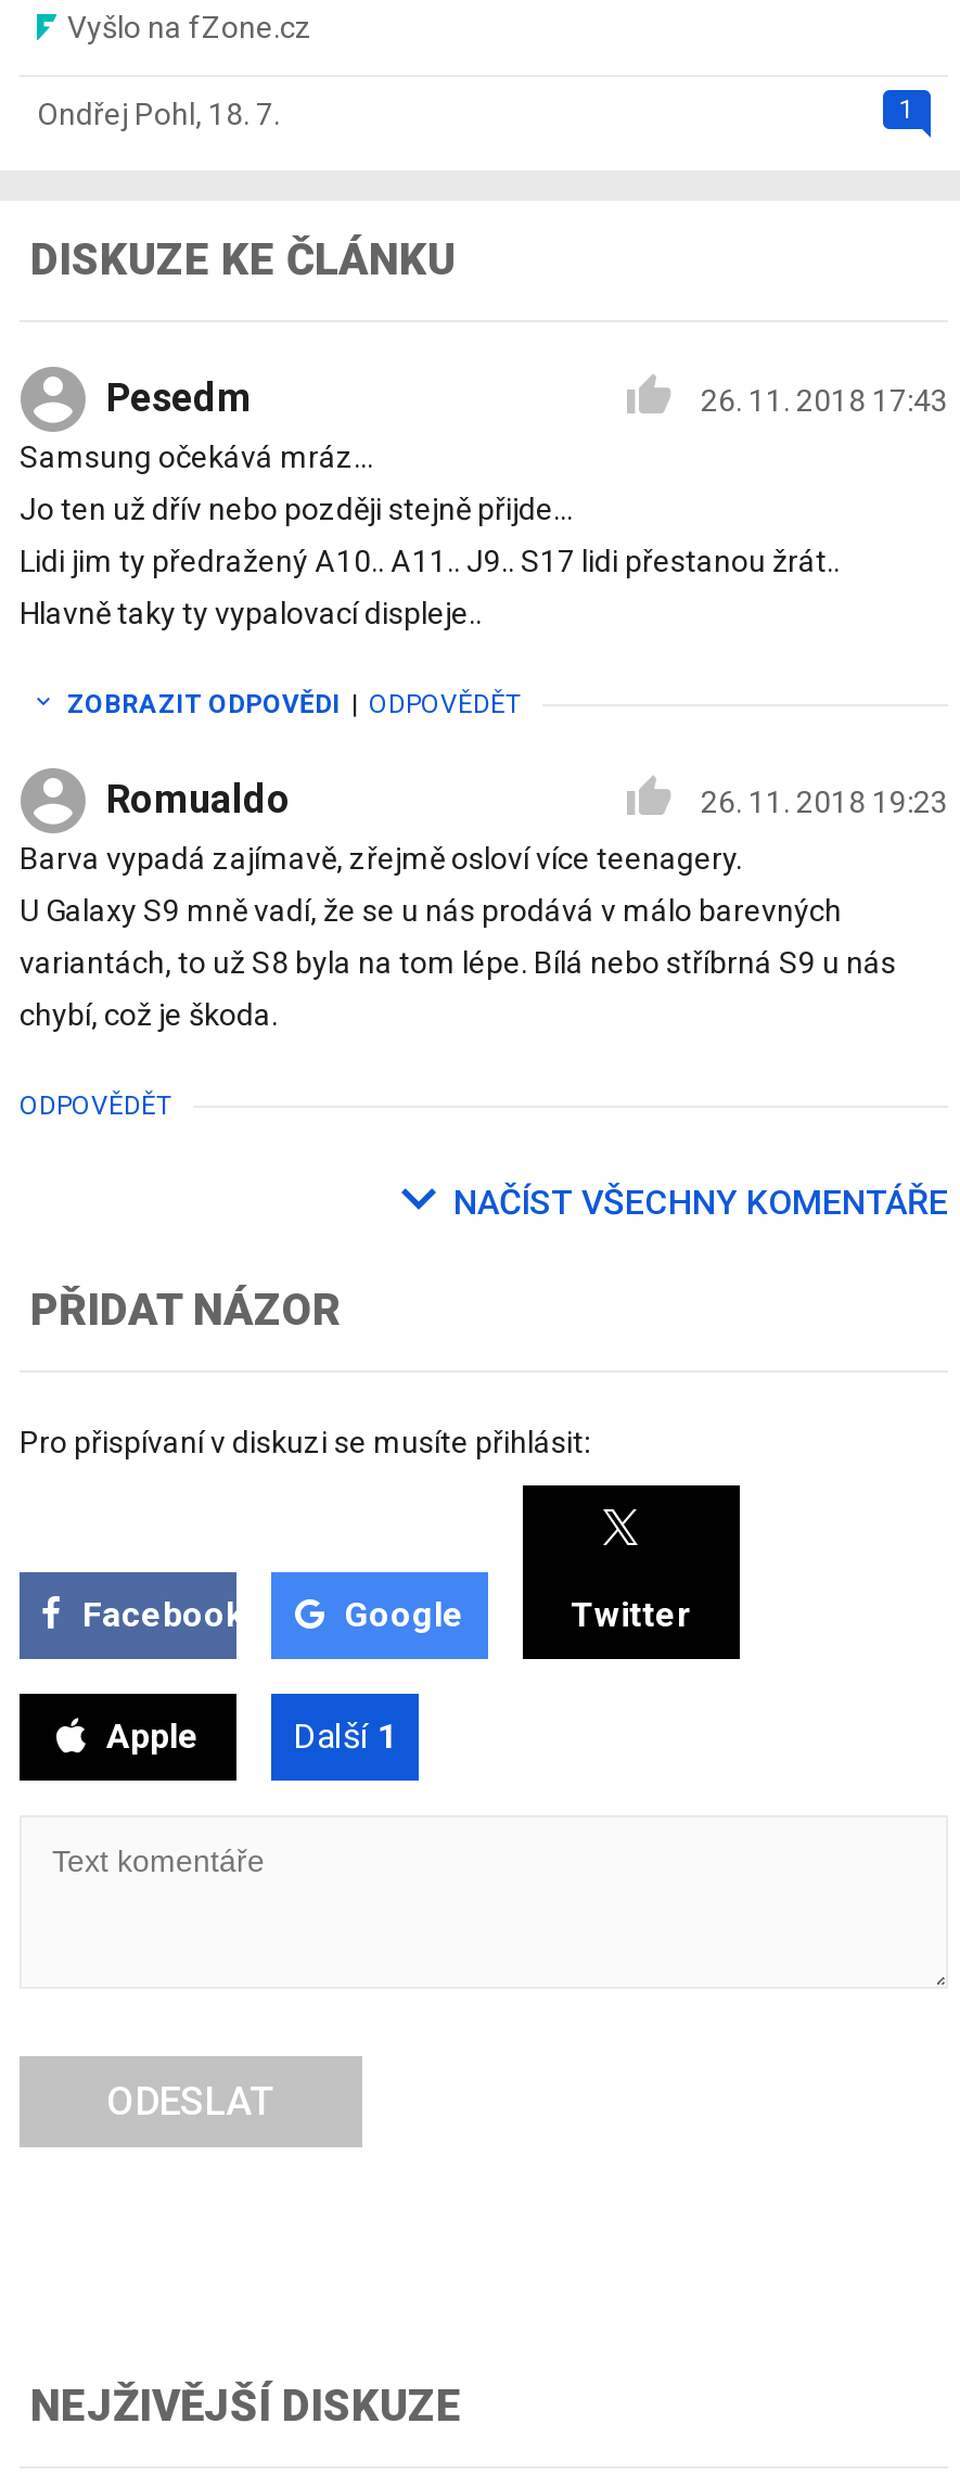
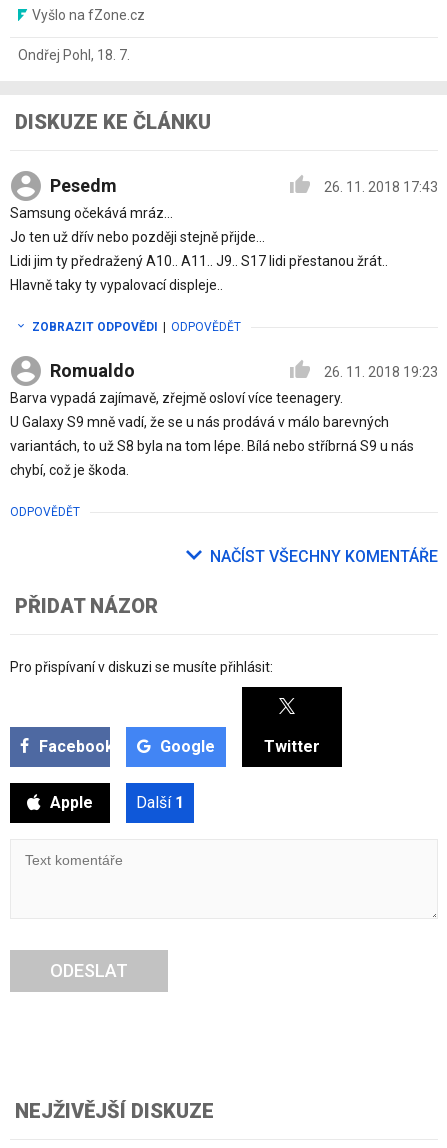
[899,95,914,125] 1 -> none

